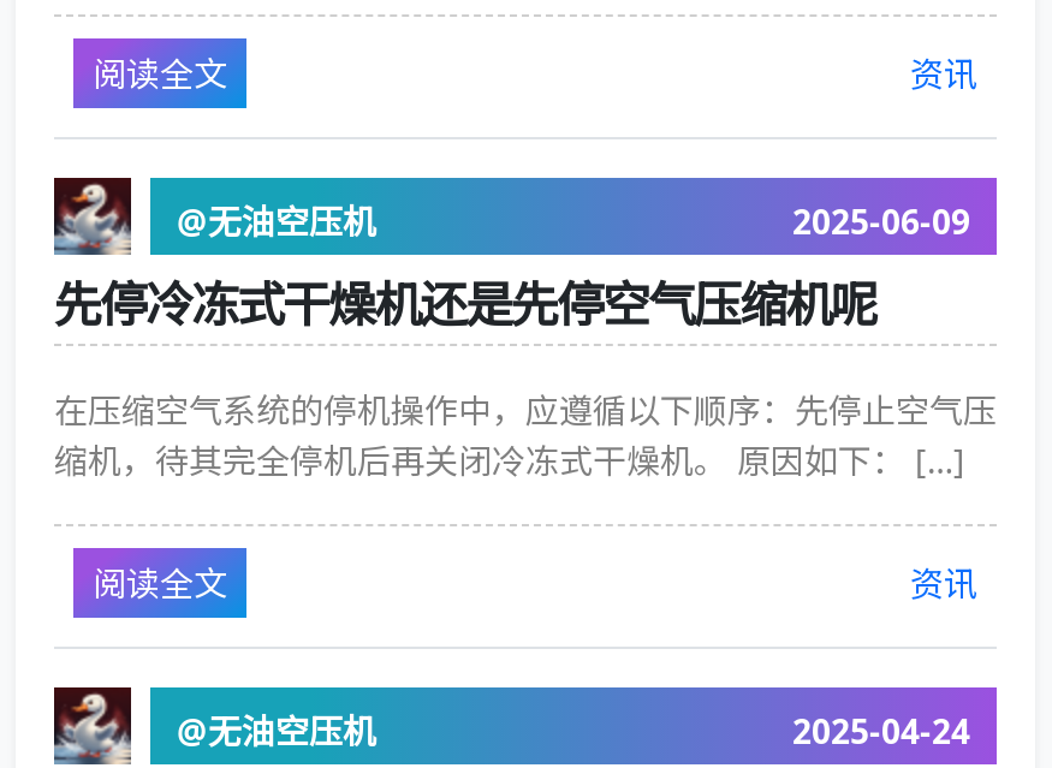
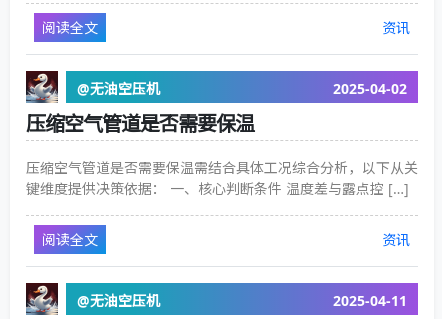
[792,197,970,242] 2025-06-09 -> [333,79,407,98] 2025-04-02
[54,272,876,337] 先停冷冻式干燥机还是先停空气压缩机呢 -> [26,110,254,137] 压缩空气管道是否需要保温
[54,387,997,483] 在压缩空气系统的停机操作中，应遵循以下顺序：先停止空气压 | 缩机，待其完全停机后再关闭冷冻式干燥机。 原因如下： […] -> [26,158,418,198] 压缩空气管道是否需要保温需结合具体工况综合分析，以下从关 | 键维度提供决策依据： 一、核心判断条件 温度差与露点控 […]
[792,706,970,752] 2025-04-24 -> [333,291,407,310] 2025-04-11

